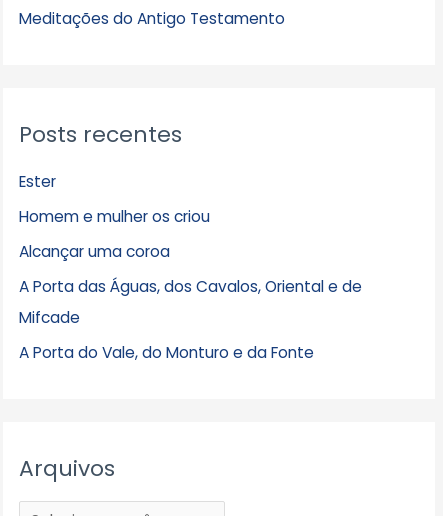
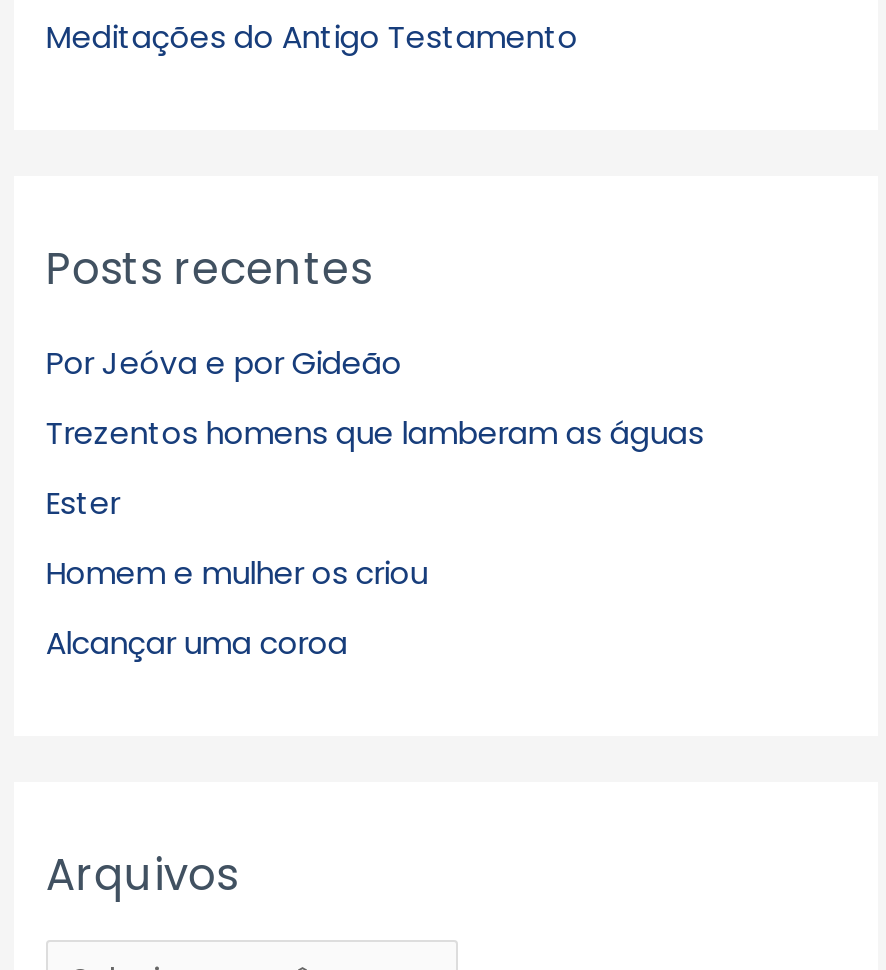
none -> [46,343,704,455] Por Jeóva e por Gideão | Trezentos homens que lamberam as águas
moved [19,171,210,262] -> [46,482,428,664]: Ester | Homem e mulher os criou | Alcançar uma coroa
[19,276,362,363] A Porta das Águas, dos Cavalos, Oriental e de | Mifcade | A Porta do Vale, do Monturo e da Fonte -> none

